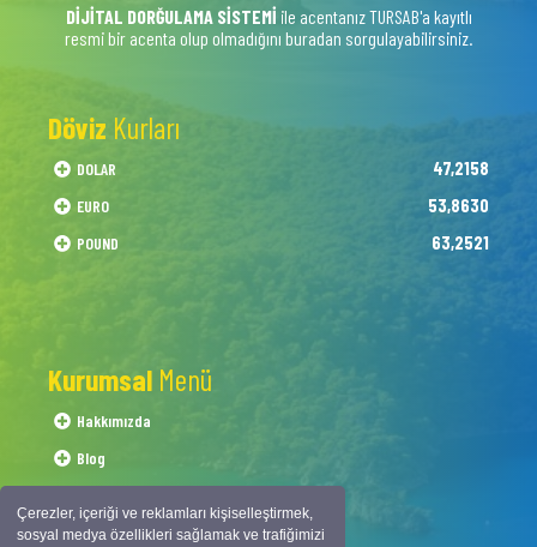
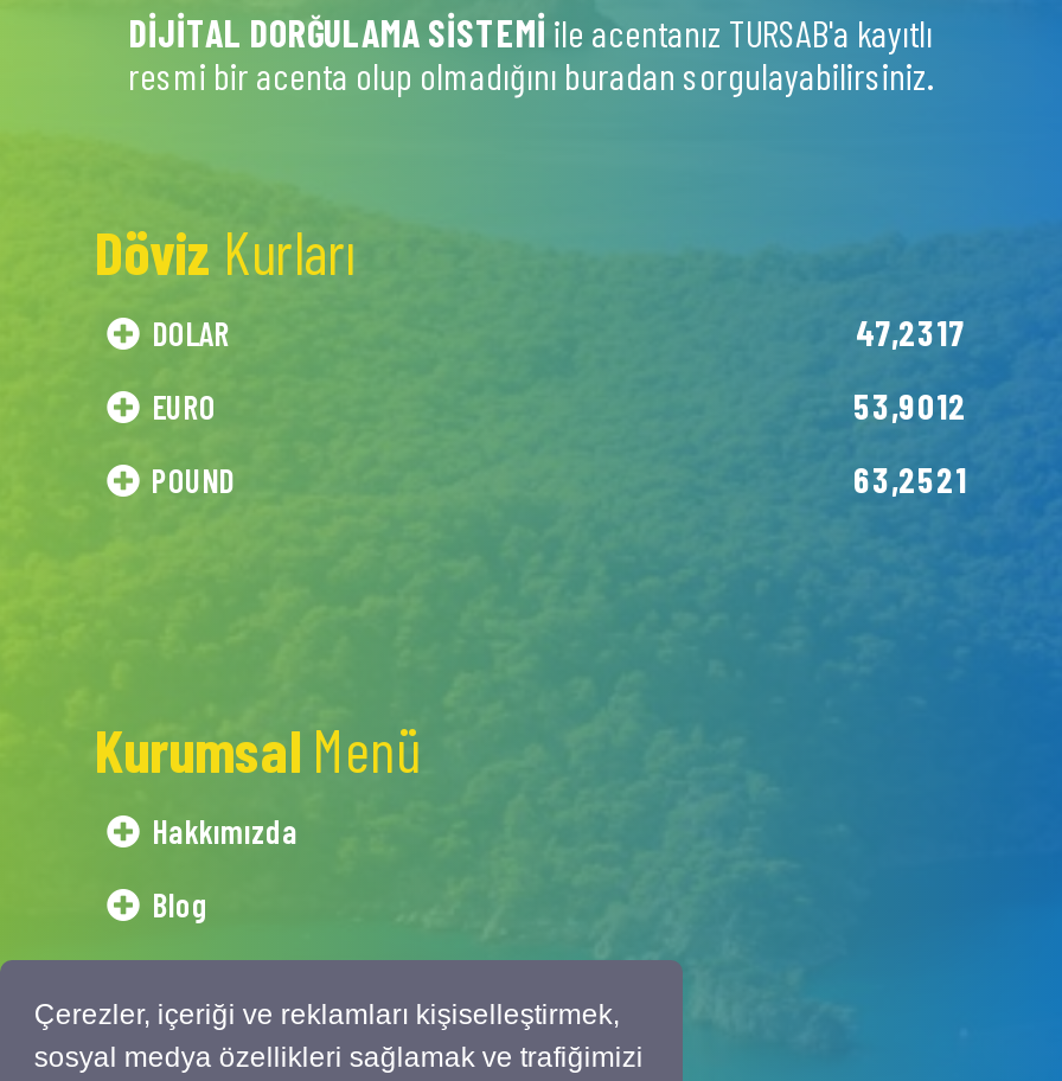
[433,157,489,178] 47,2158 -> [856,310,967,352] 47,2317
[428,194,489,215] 53,8630 -> [853,383,967,426] 53,9012

